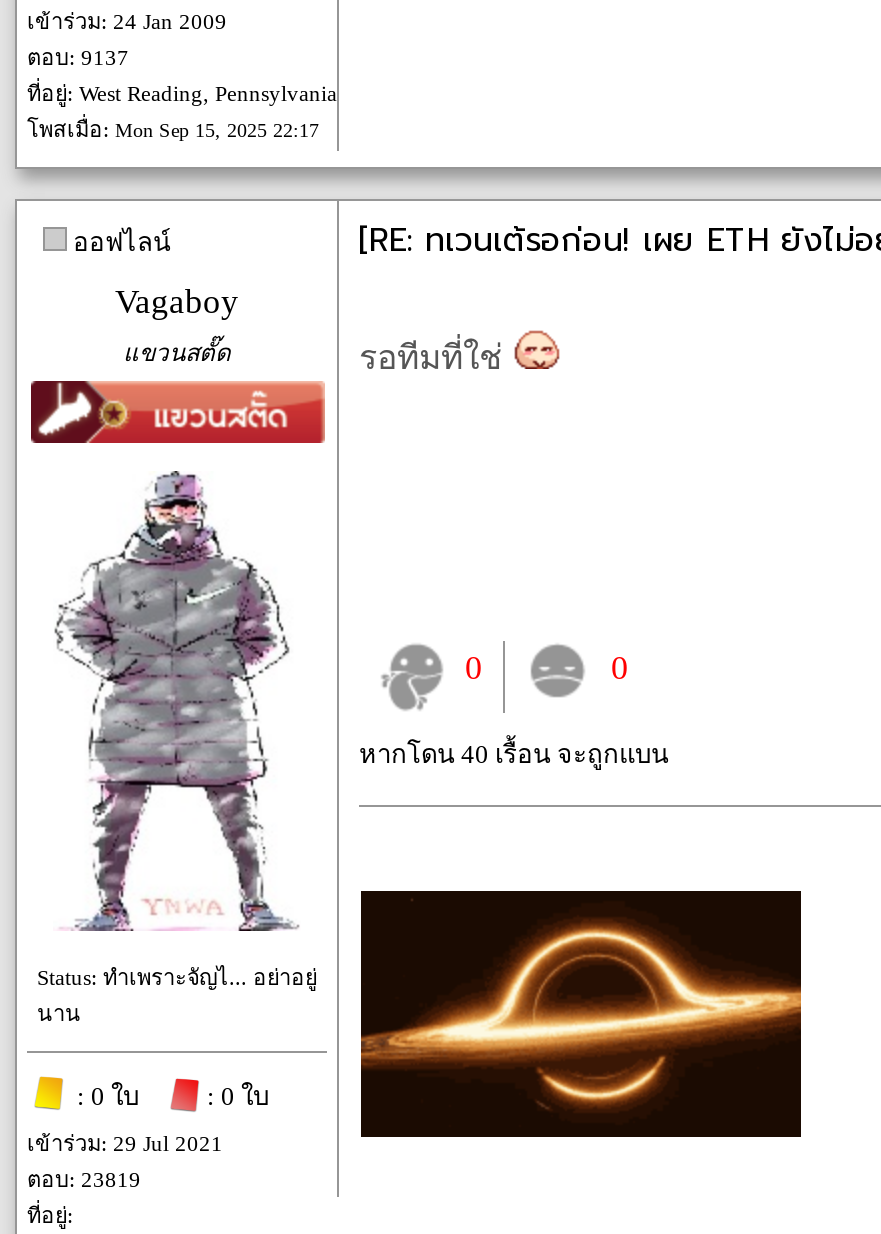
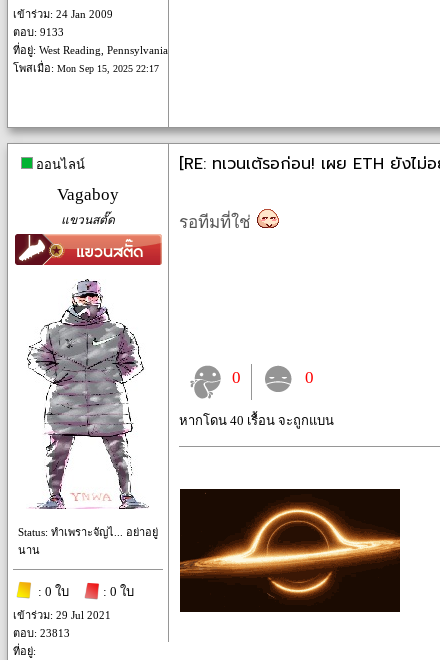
[27,46,129,70] ตอบ: 9137 -> [13,26,64,38] ตอบ: 9133
[73,228,171,258] ออฟไลน์ -> [36,157,85,172] ออนไลน์
[27,1168,141,1192] ตอบ: 23819 -> [13,627,70,639] ตอบ: 23813

